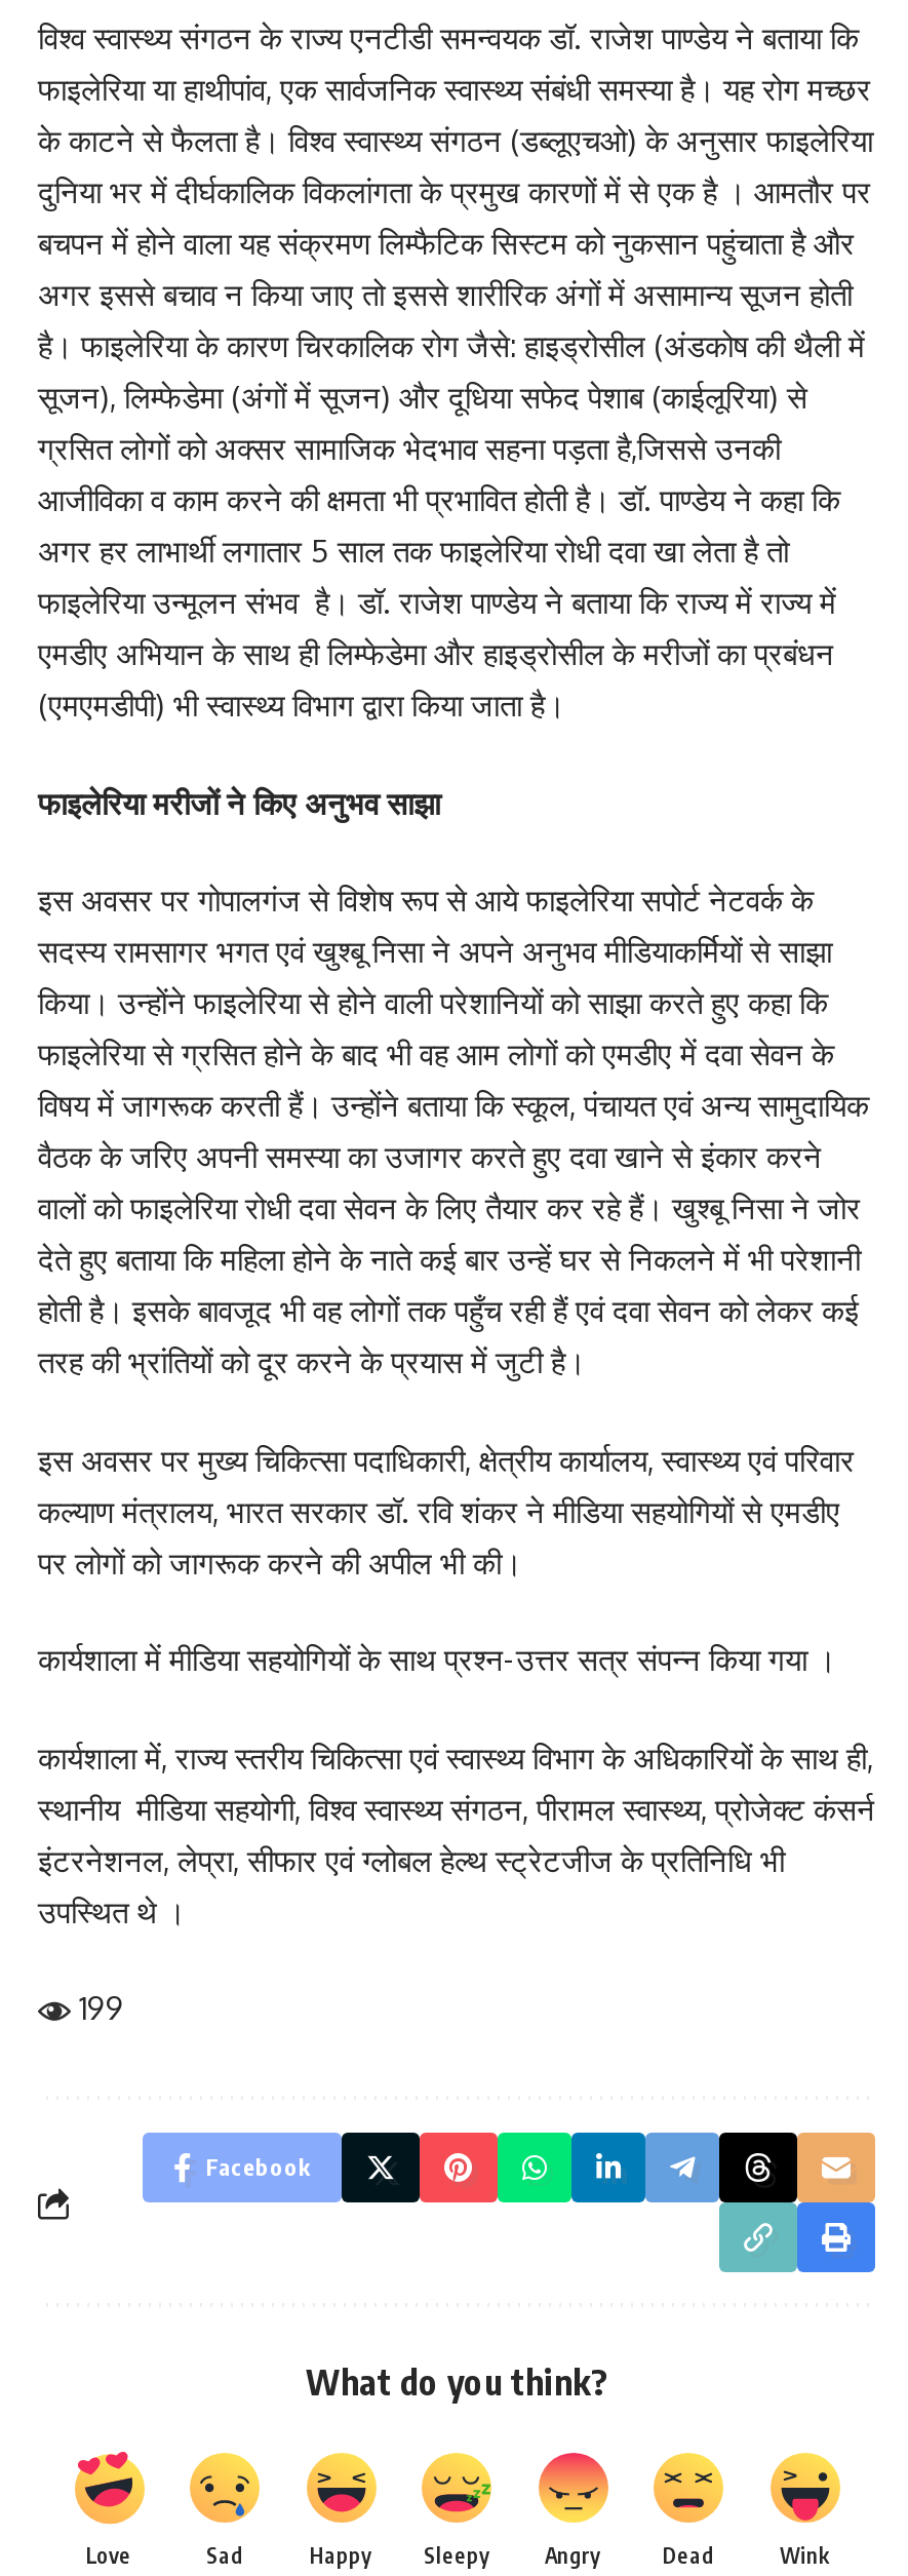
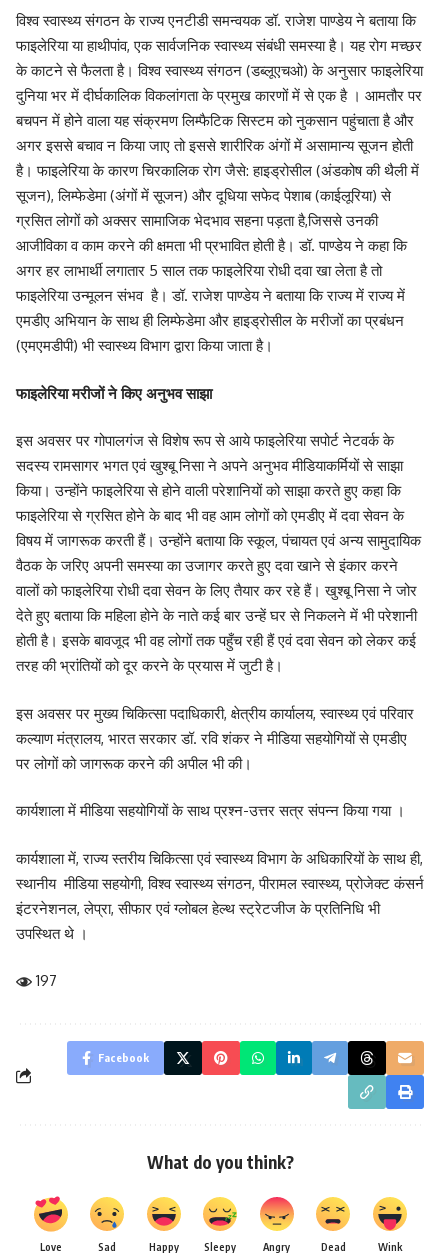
[71,1989,124,2028] 199 -> [32,971,57,990] 197

